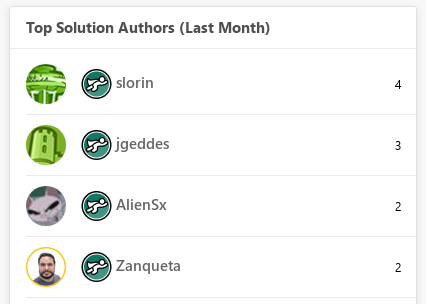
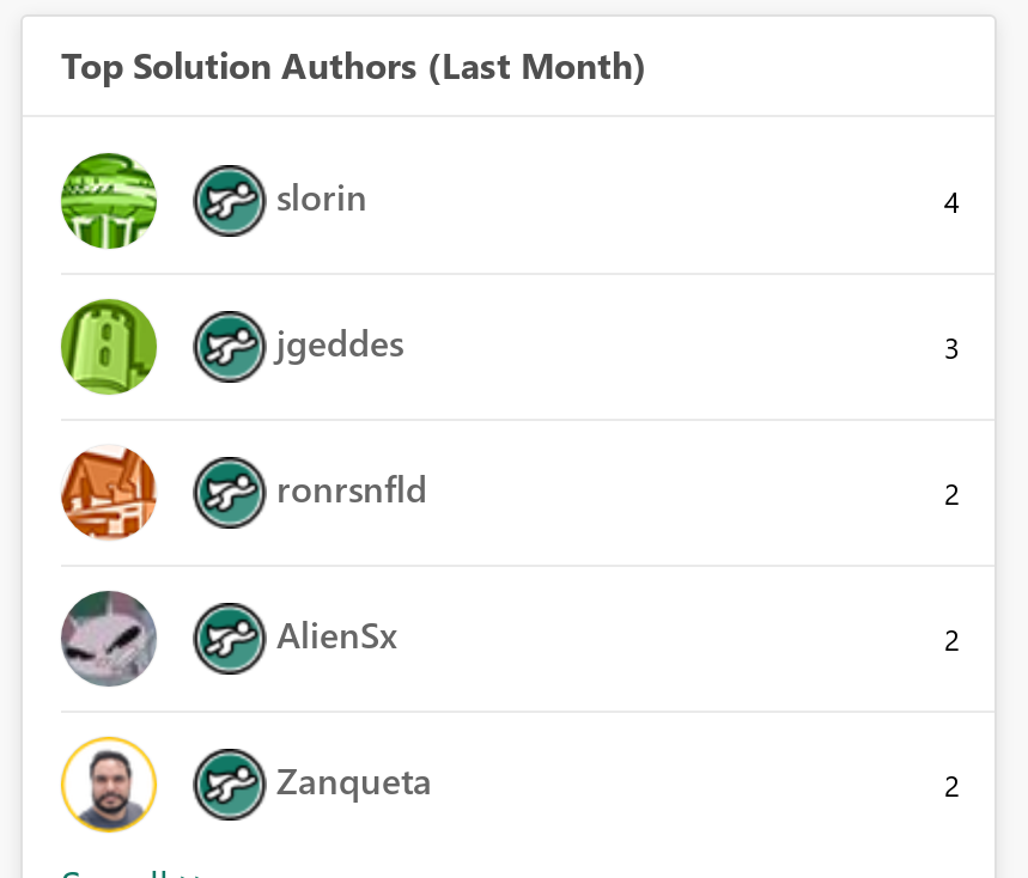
none -> [61,445,157,541] [image]
none -> [276,464,959,512] ronrsnfld | 2

